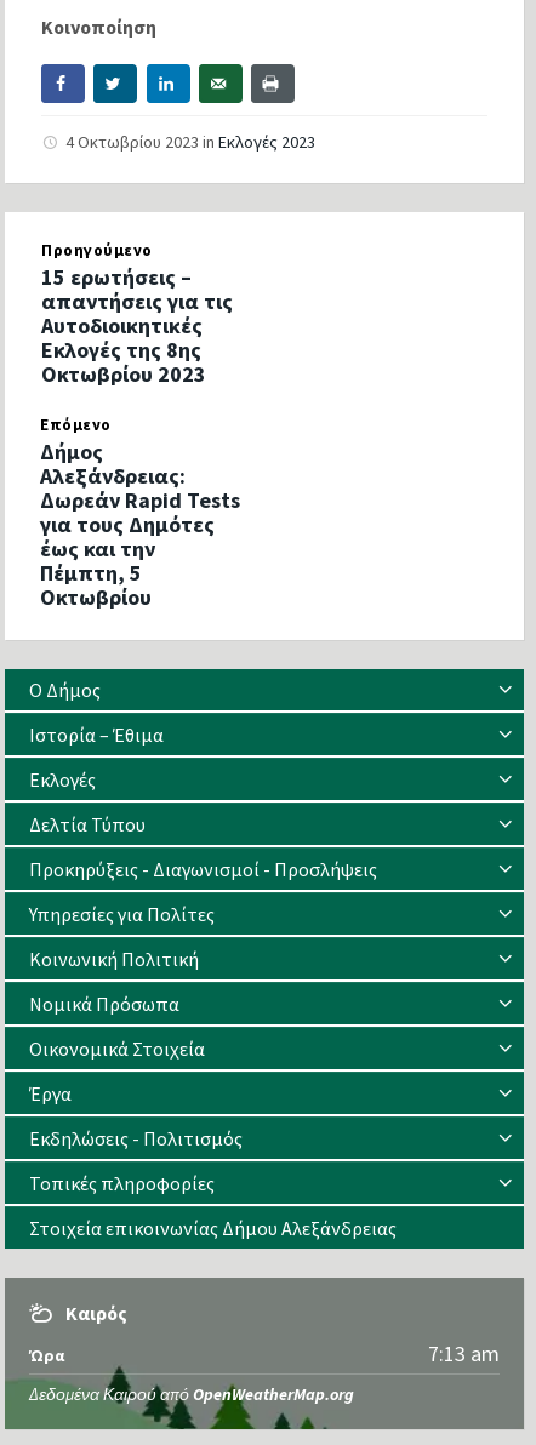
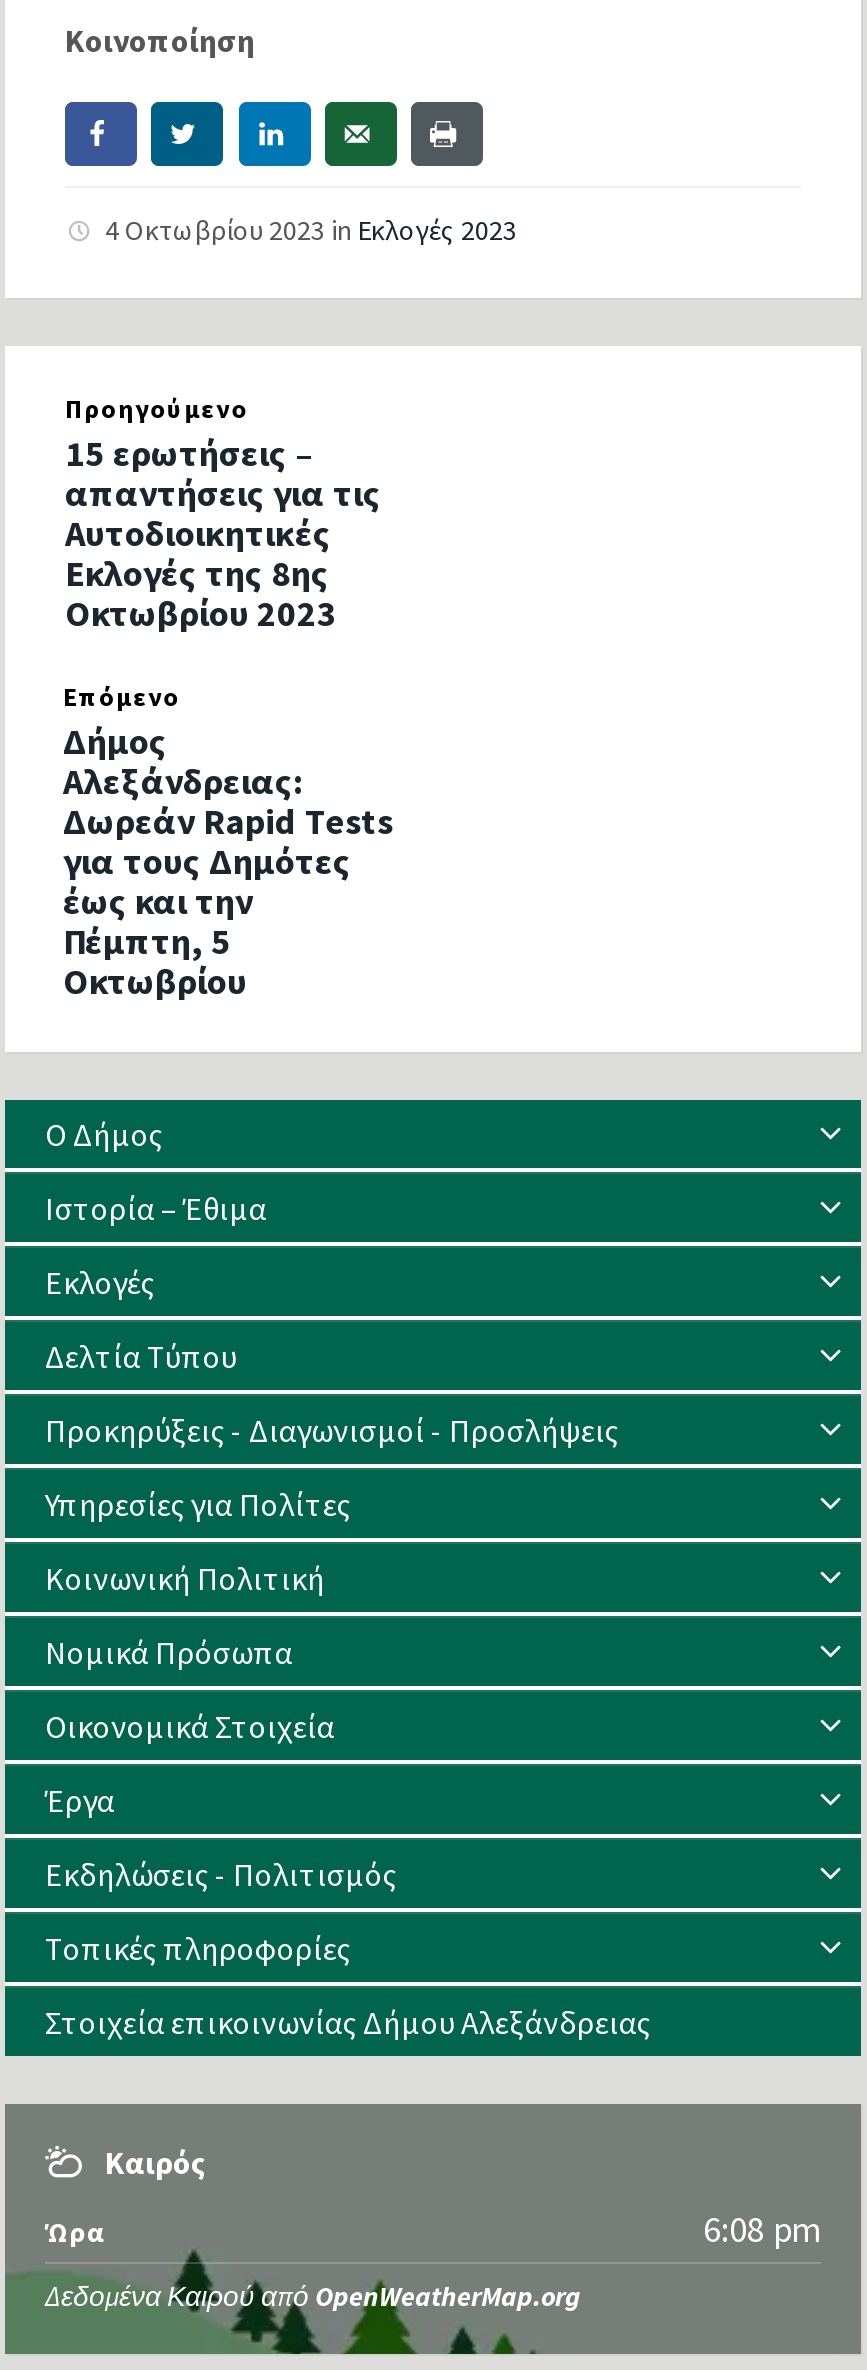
[428,1340,500,1368] 7:13 am -> [703,2206,821,2252] 6:08 pm

